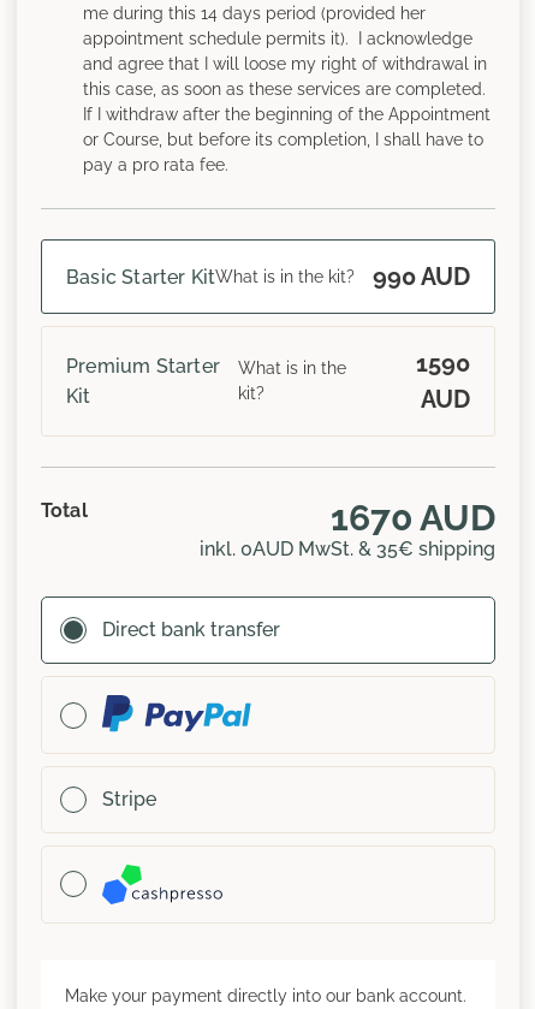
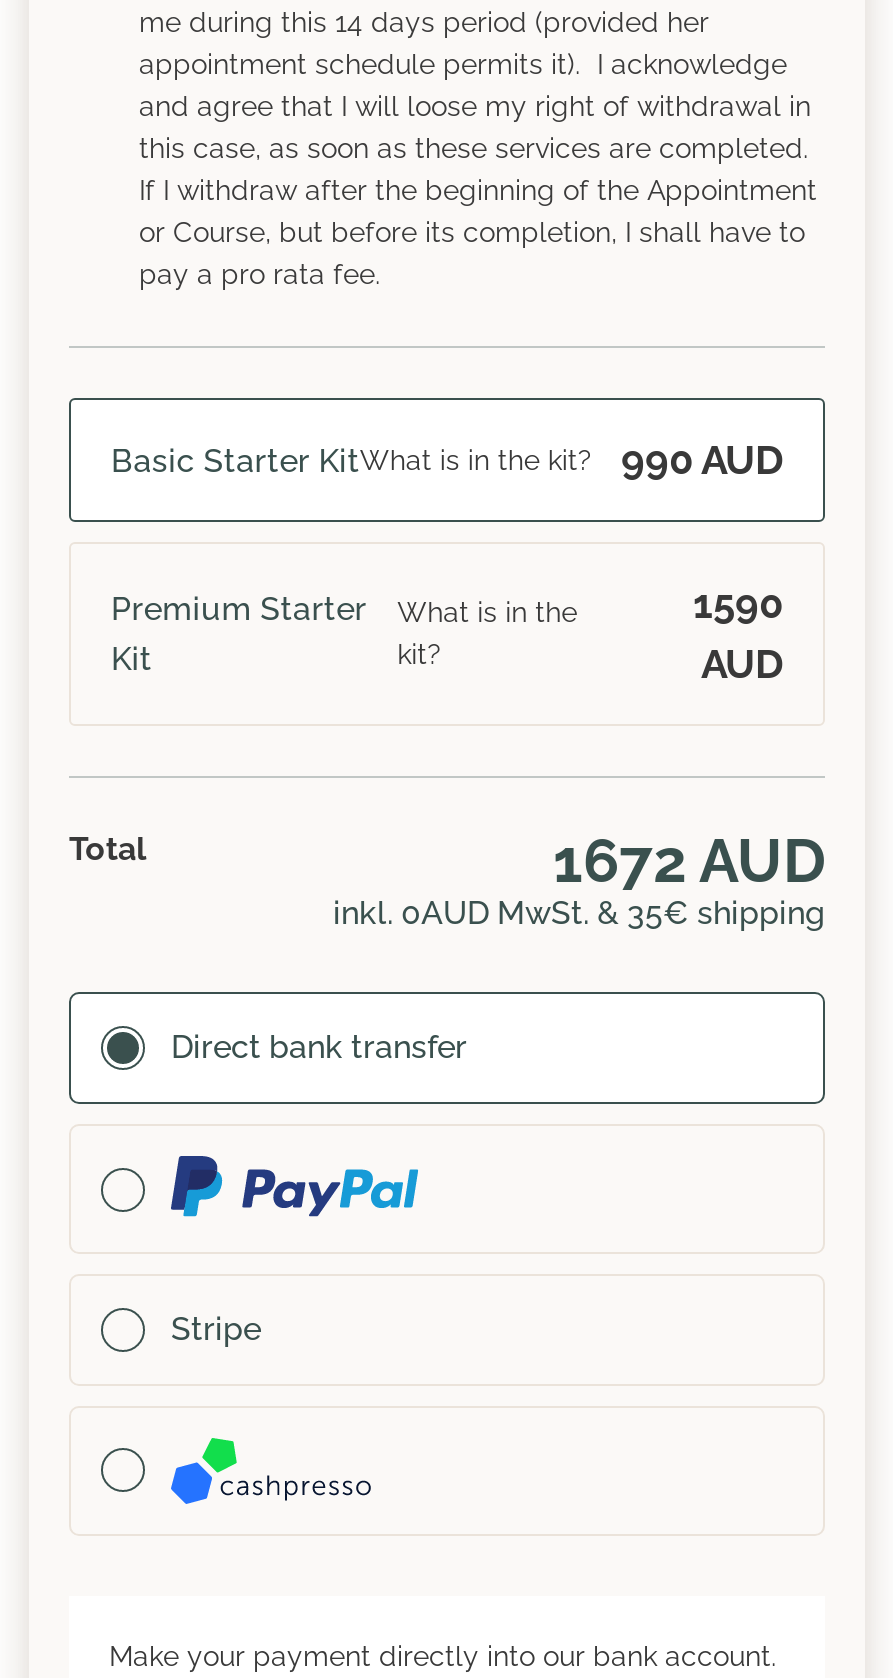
[331,497,495,539] 1670 AUD -> [553,826,825,896] 1672 AUD

